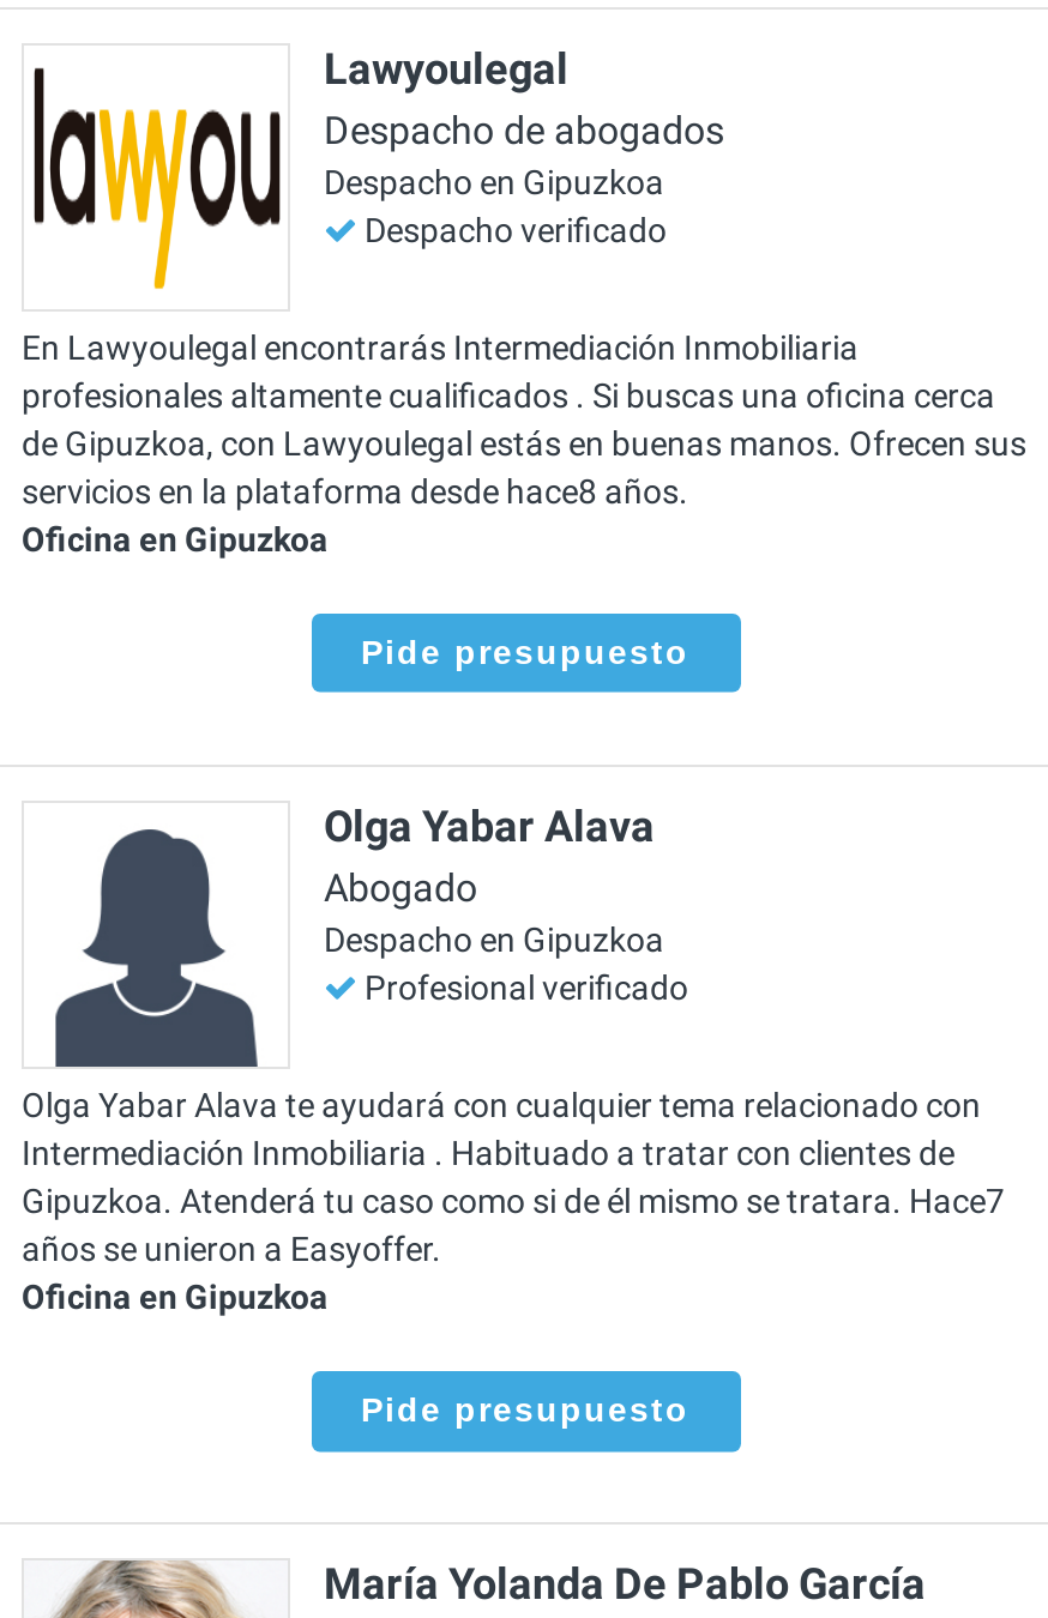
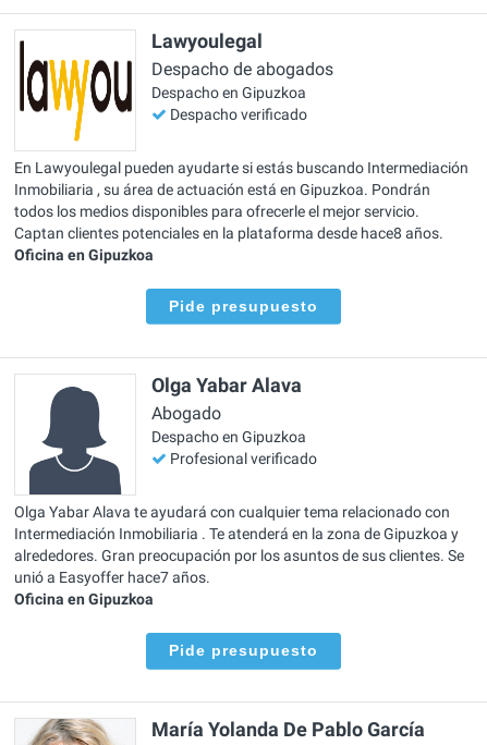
[22,327,1026,510] En Lawyoulegal encontrarás Intermediación Inmobiliaria | profesionales altamente cualificados . Si buscas una oficina cerca | de Gipuzkoa, con Lawyoulegal estás en buenas manos. Ofrecen sus | servicios en la plataforma desde hace8 años. -> [14,159,468,241] En Lawyoulegal pueden ayudarte si estás buscando Intermediación | Inmobiliaria , su área de actuación está en Gipuzkoa. Pondrán | todos los medios disponibles para ofrecerle el mejor servicio. | Captan clientes potenciales en la plataforma desde hace8 años.
[22,1134,1005,1268] Intermediación Inmobiliaria . Habituado a tratar con clientes de | Gipuzkoa. Atenderá tu caso como si de él mismo se tratara. Hace7 | años se unieron a Easyoffer. -> [14,525,464,586] Intermediación Inmobiliaria . Te atenderá en la zona de Gipuzkoa y | alrededores. Gran preocupación por los asuntos de sus clientes. Se | unió a Easyoffer hace7 años.

